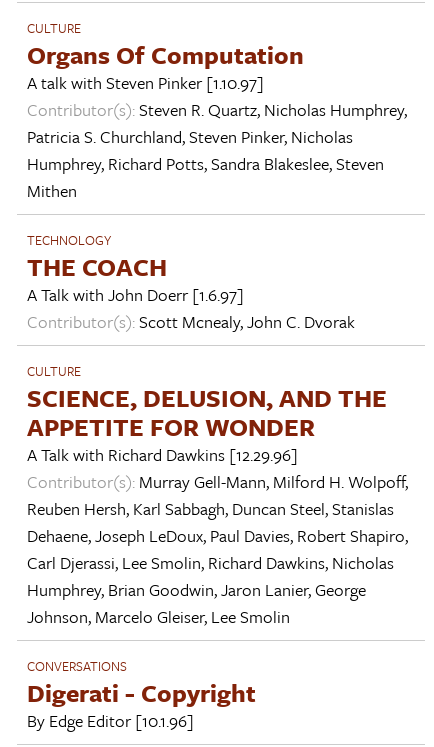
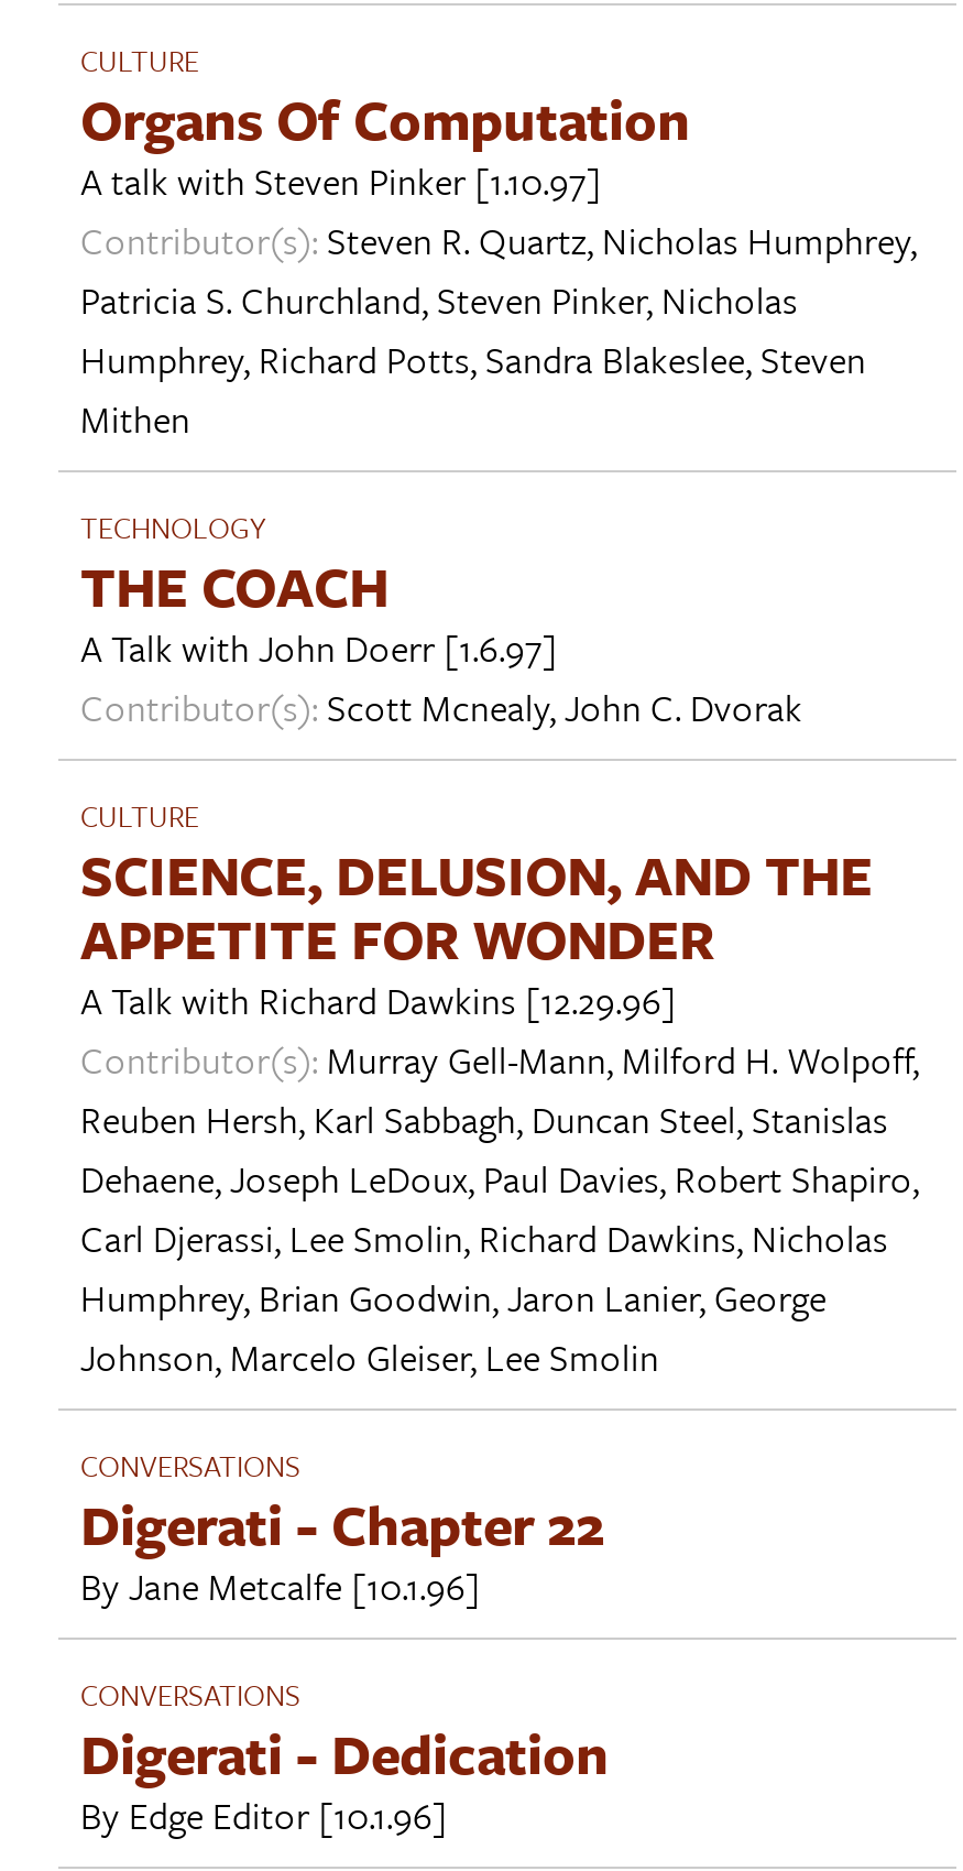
[27,675,256,710] Digerati - Copyright -> [80,1485,609,1791] Digerati - Chapter 22 | By Jane Metcalfe [10.1.96] | CONVERSATIONS | Digerati - Dedication

